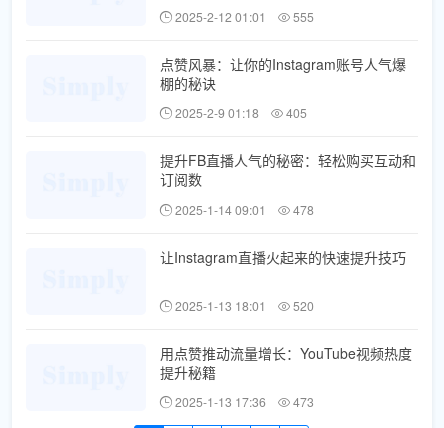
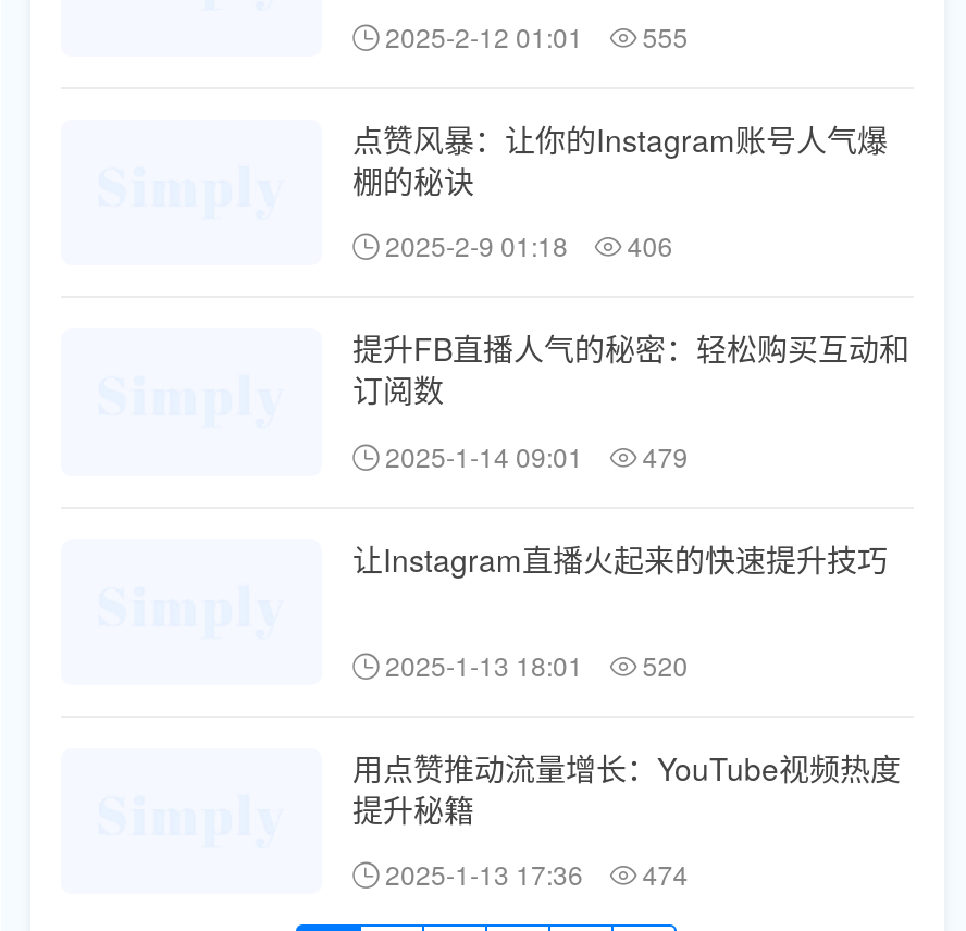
[175,104,307,121] 2025-2-9 01:18 405 -> [385,227,673,264] 2025-2-9 01:18 406
[175,200,314,217] 2025-1-14 09:01 478 -> [385,436,688,473] 2025-1-14 09:01 479
[175,393,314,410] 2025-1-13 17:36 473 -> [385,855,688,892] 2025-1-13 17:36 474

